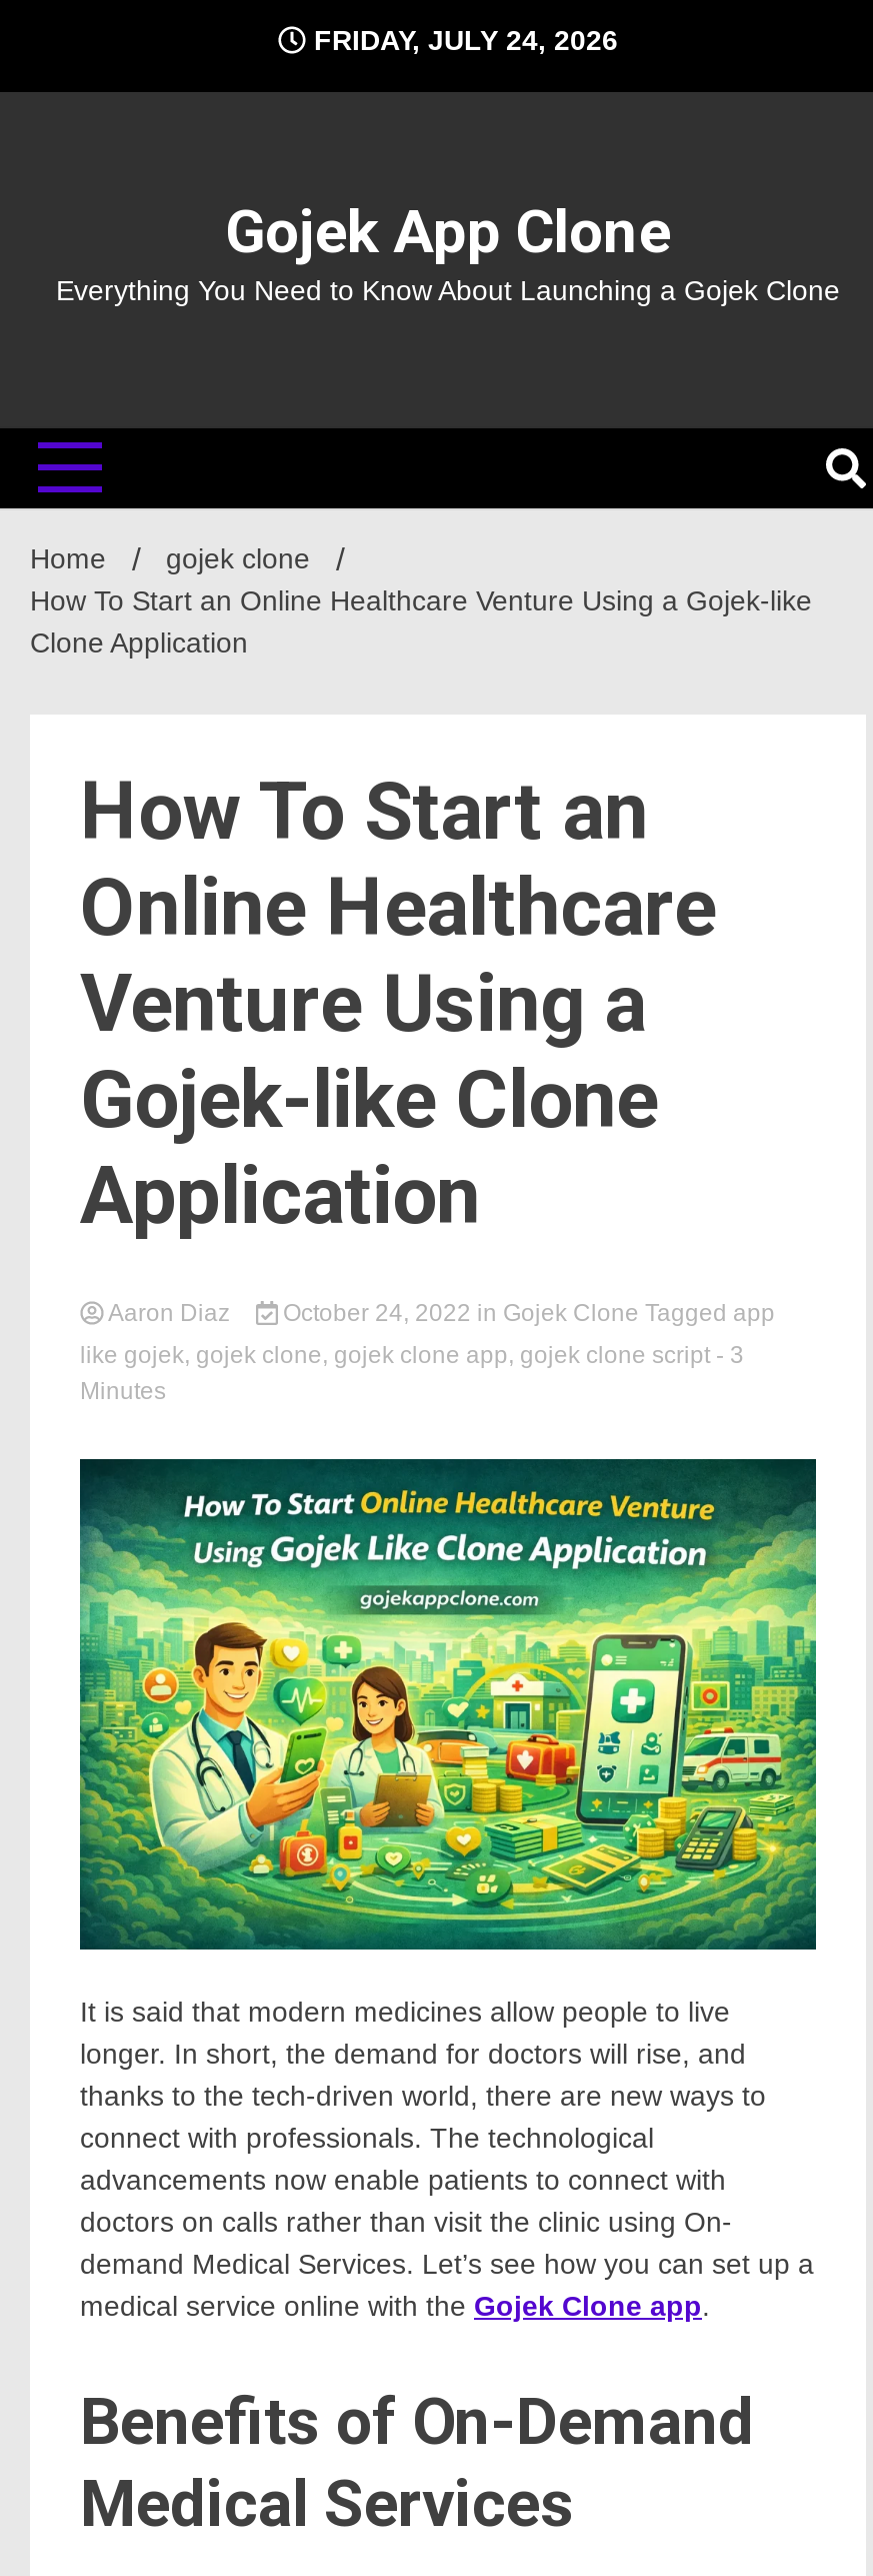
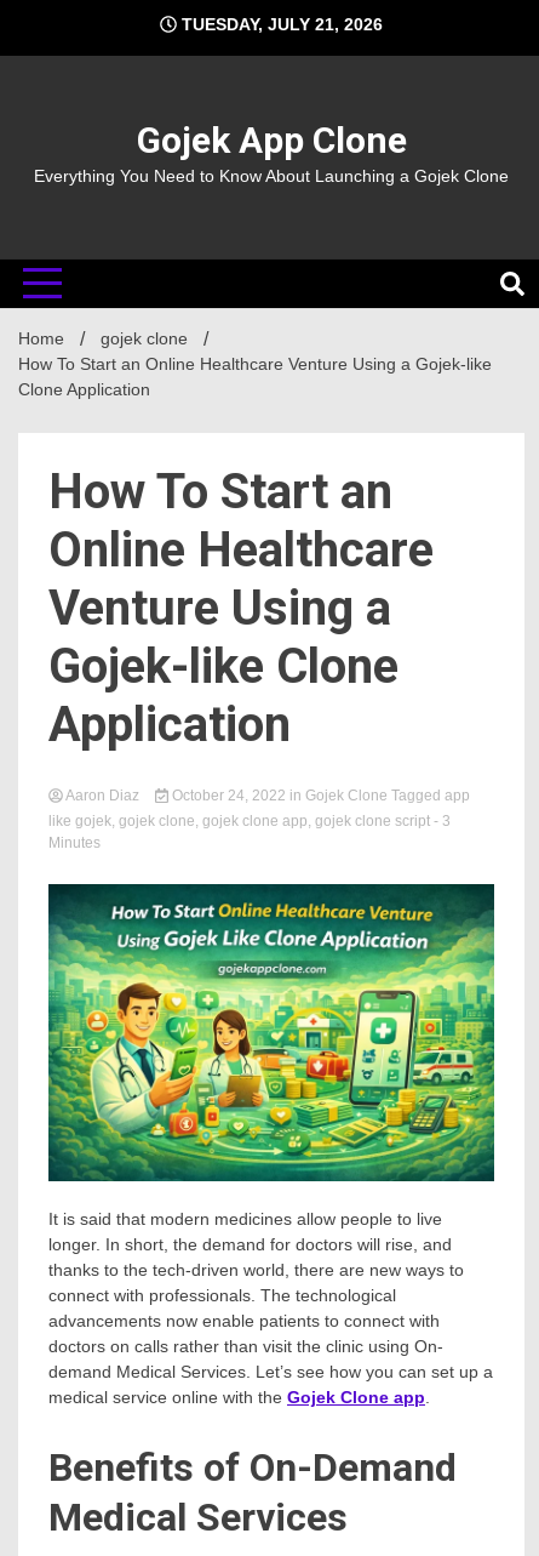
[306,24,618,56] FRIDAY, JULY 24, 2026 -> [177,15,383,34] TUESDAY, JULY 21, 2026

